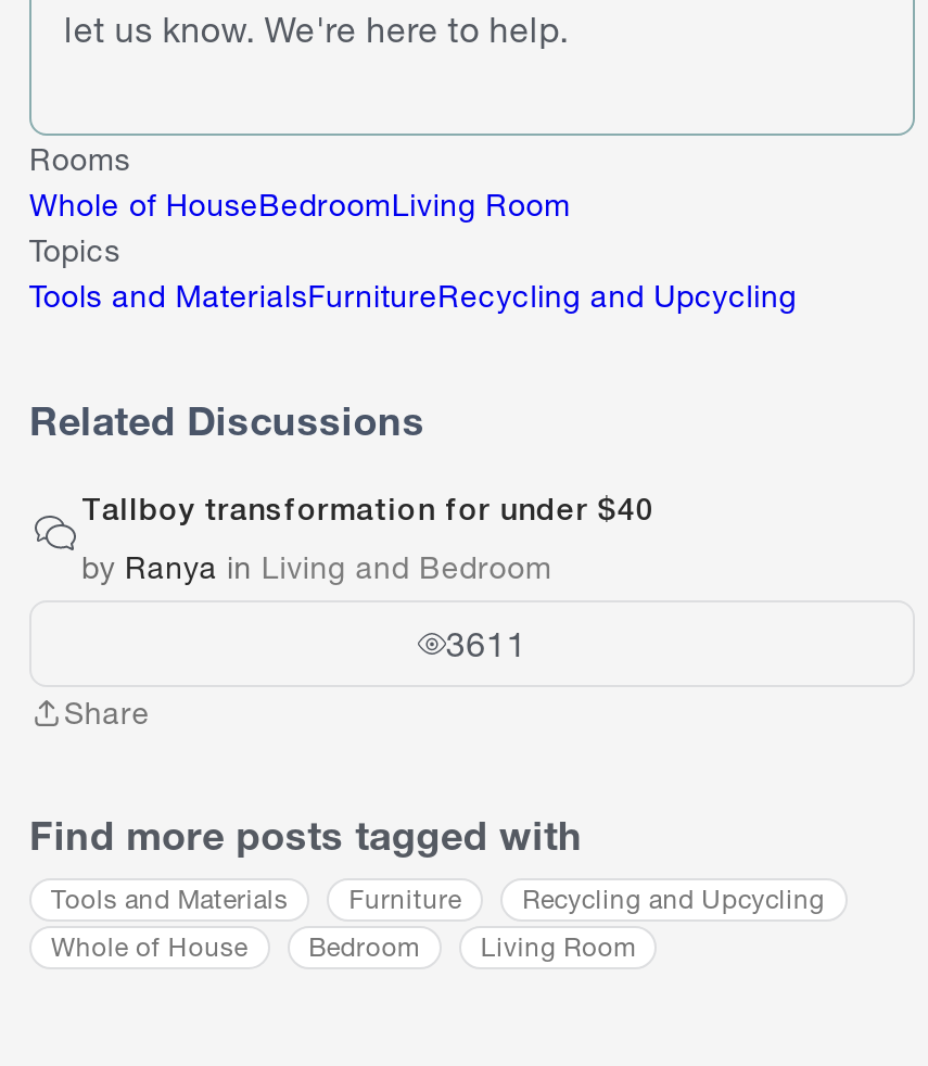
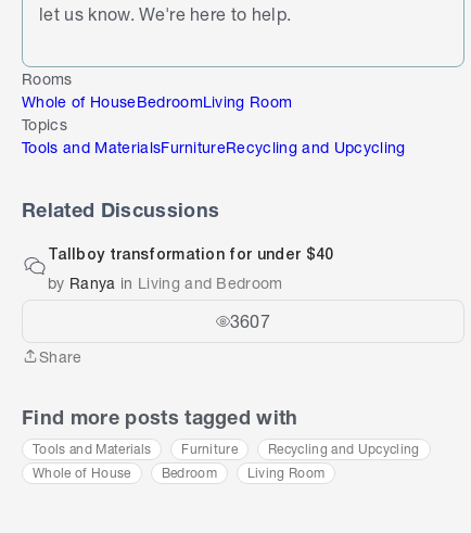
[446,622,527,663] 3611 -> [230,311,270,331] 3607

